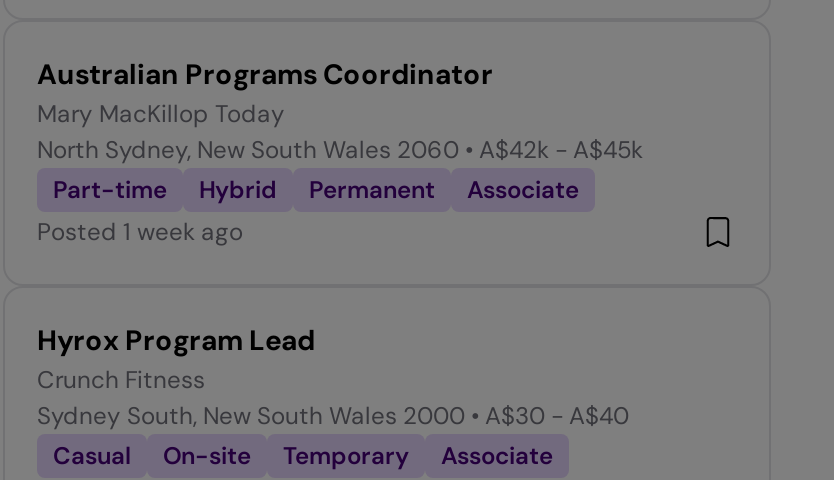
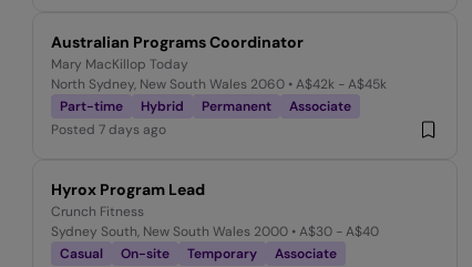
[37,217,243,249] Posted 1 week ago -> [51,121,166,139] Posted 7 days ago

